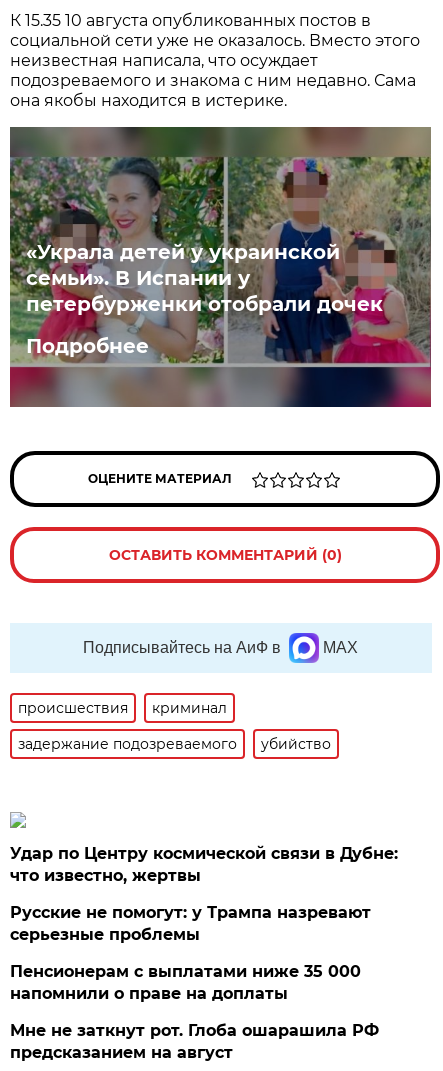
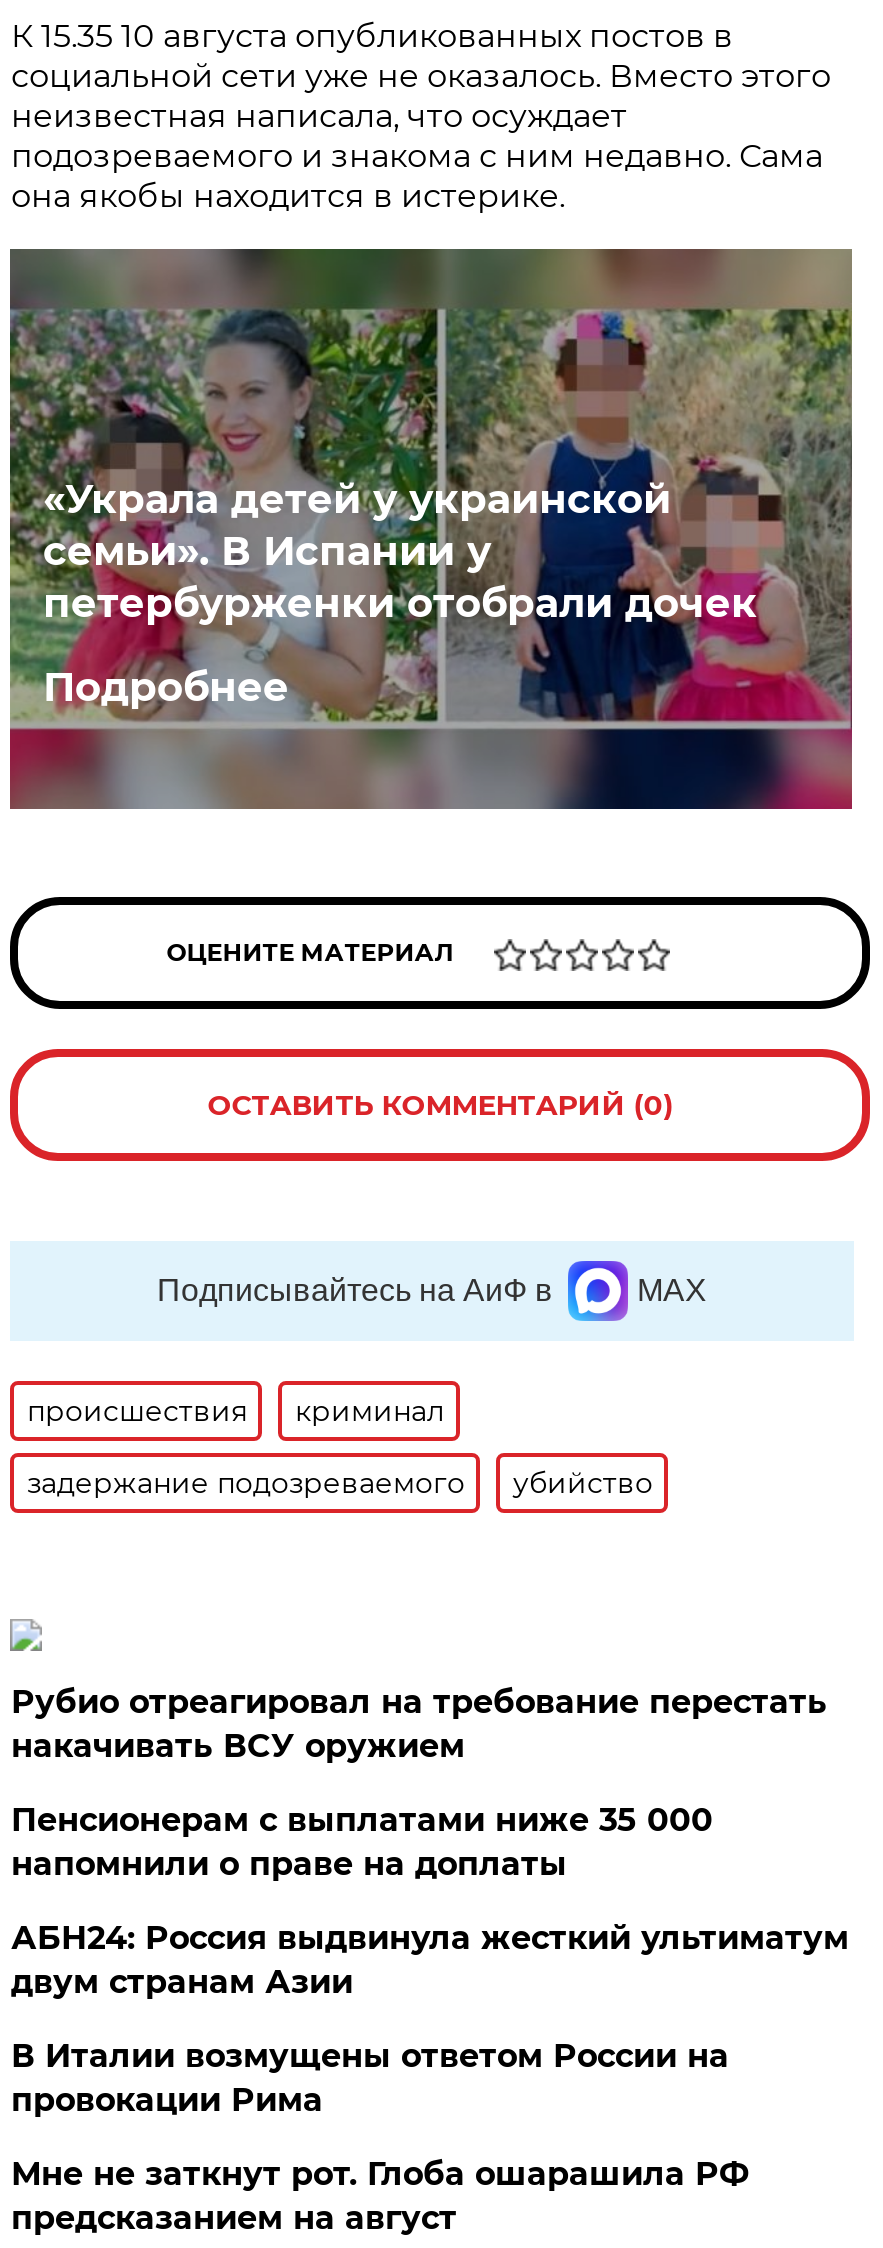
[10,844,398,944] Удар по Центру космической связи в Дубне: | что известно, жертвы | Русские не помогут: у Трампа назревают | серьезные проблемы -> [11,1683,827,1765] Рубио отреагировал на требование перестать | накачивать ВСУ оружием
moved [10,962,361,1003] -> [11,1801,713,1883]: Пенсионерам с выплатами ниже 35 000 | напомнили о праве на доплаты
none -> [11,1919,849,2119] АБН24: Россия выдвинула жесткий ультиматум | двум странам Азии | В Италии возмущены ответом России на | провокации Рима

